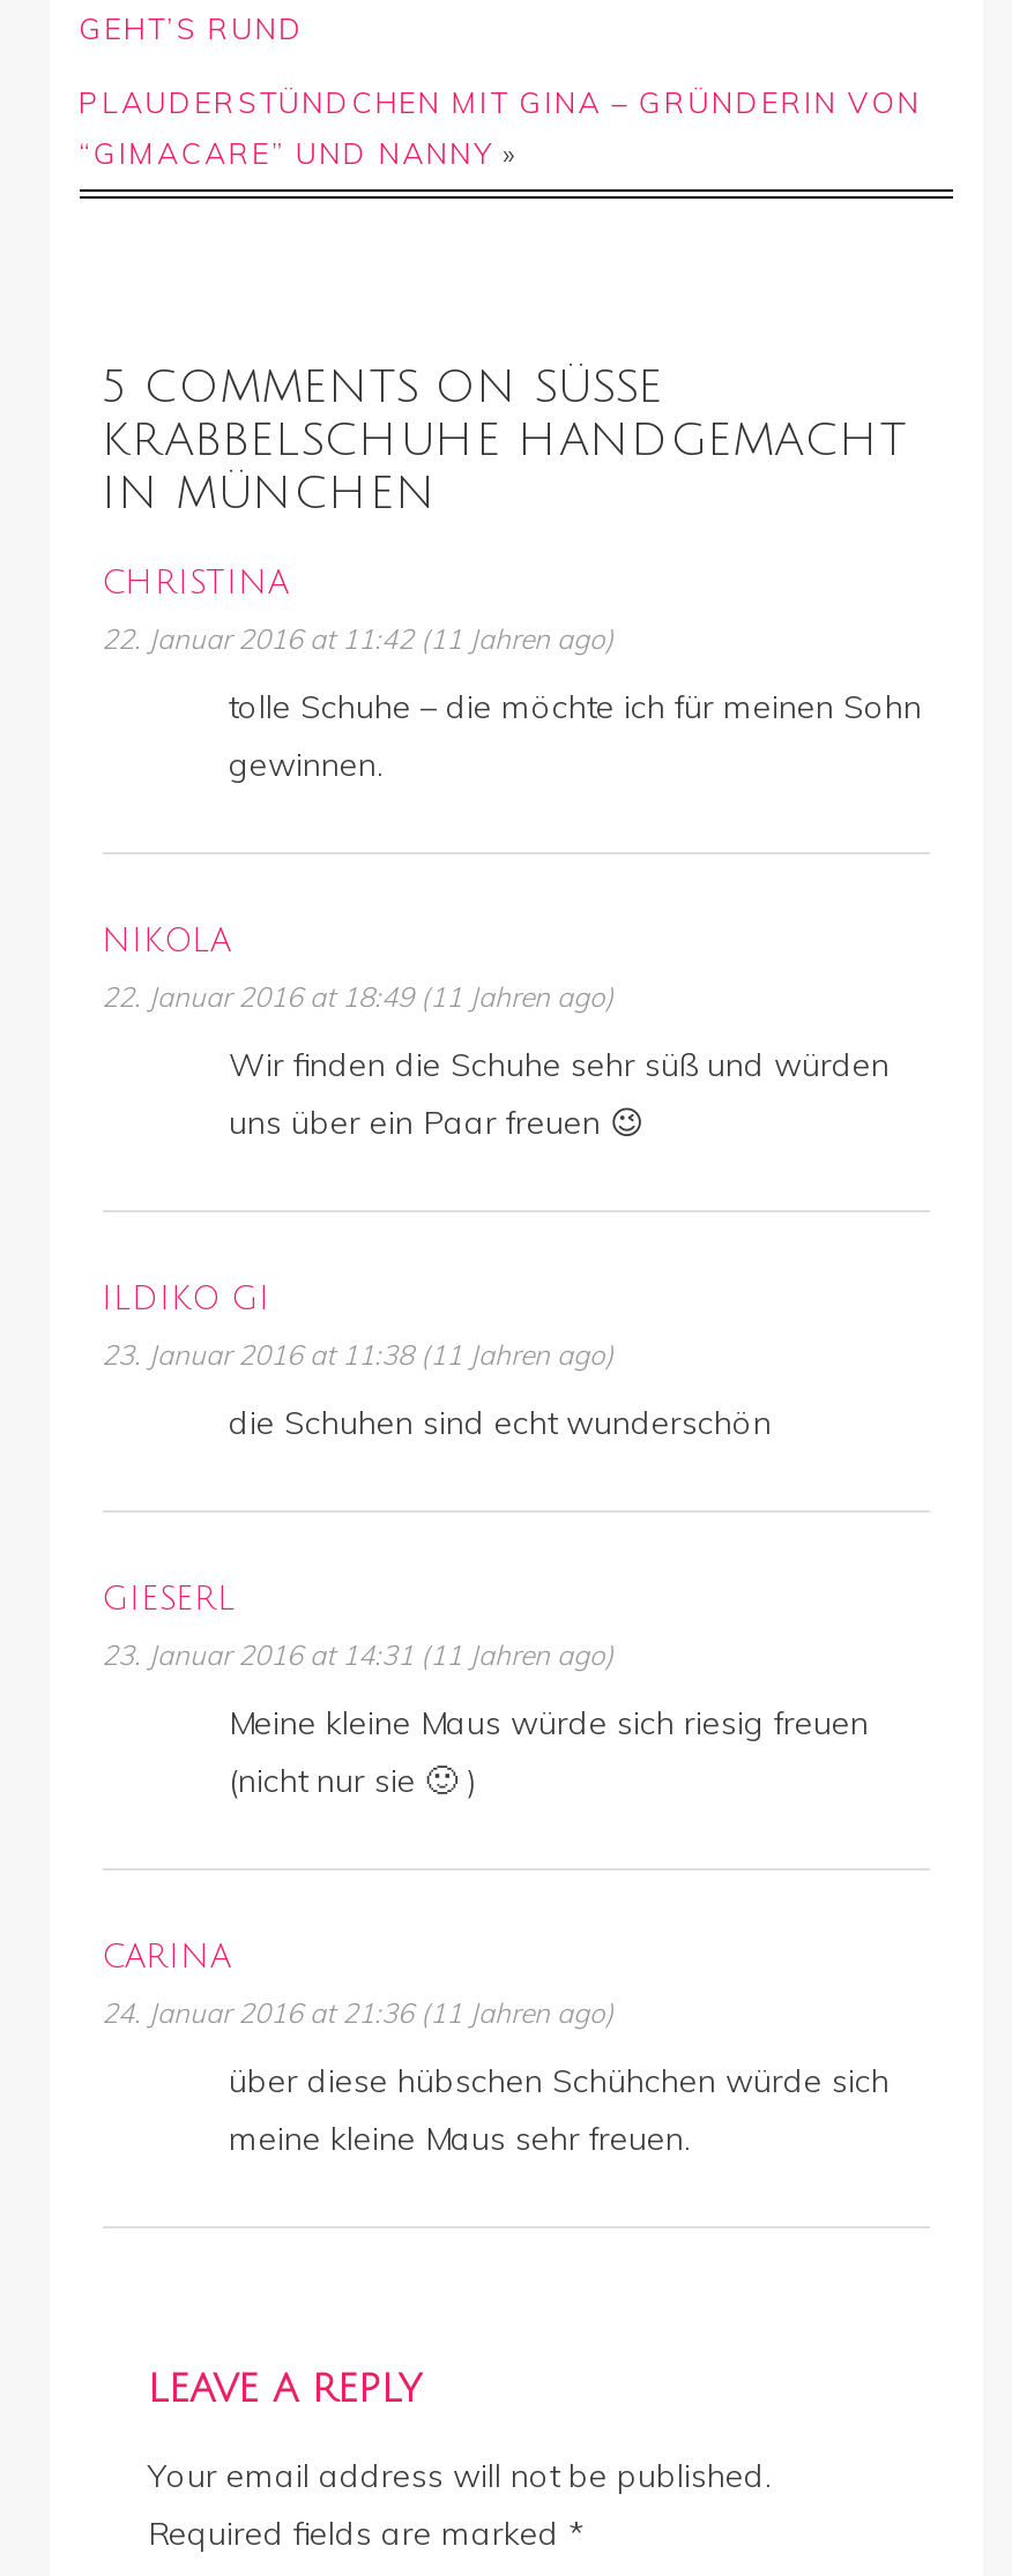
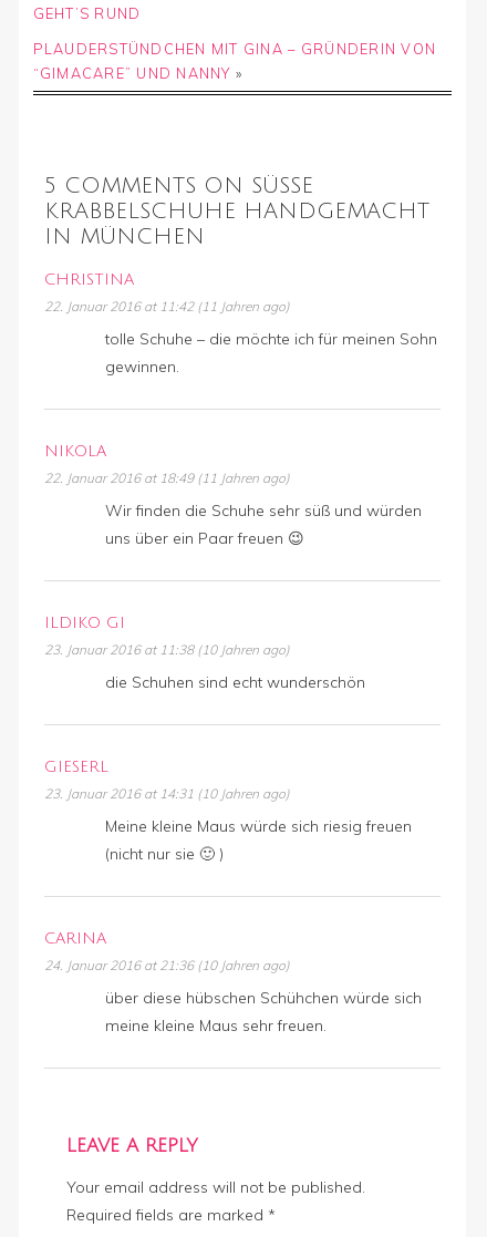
[102,1336,615,1371] 23. Januar 2016 at 11:38 (11 Jahren ago) -> [44,641,289,657] 23. Januar 2016 at 11:38 (10 Jahren ago)
[102,1636,615,1671] 23. Januar 2016 at 14:31 (11 Jahren ago) -> [44,785,289,801] 23. Januar 2016 at 14:31 (10 Jahren ago)
[102,1994,615,2029] 24. Januar 2016 at 21:36 (11 Jahren ago) -> [44,956,289,973] 24. Januar 2016 at 21:36 (10 Jahren ago)

